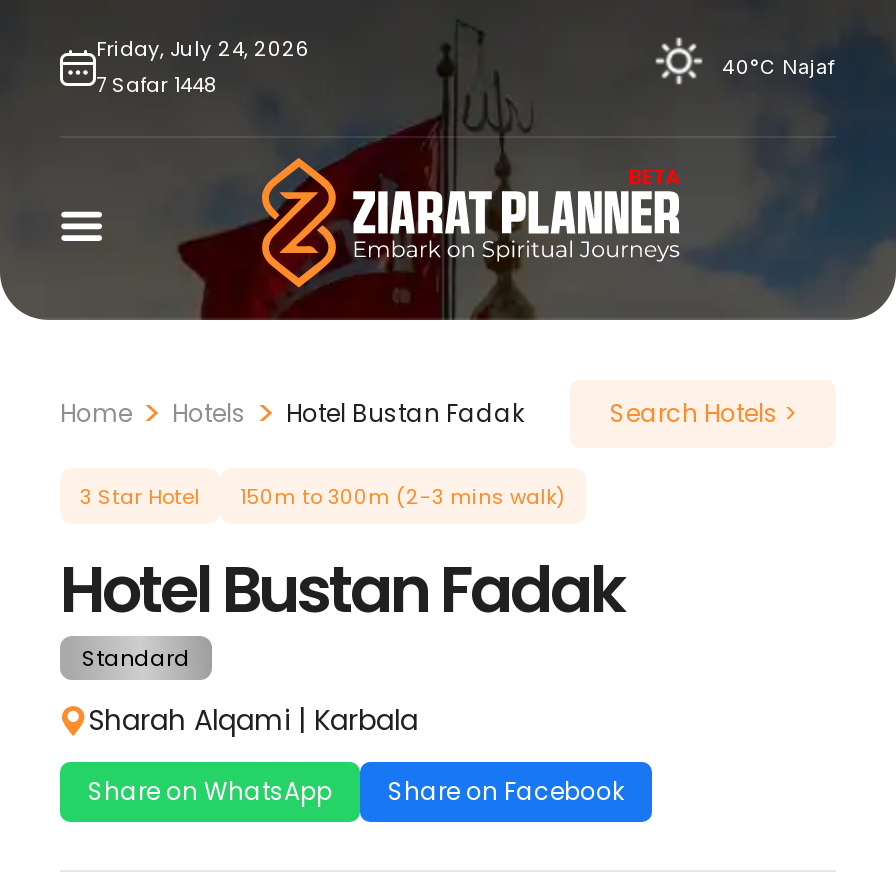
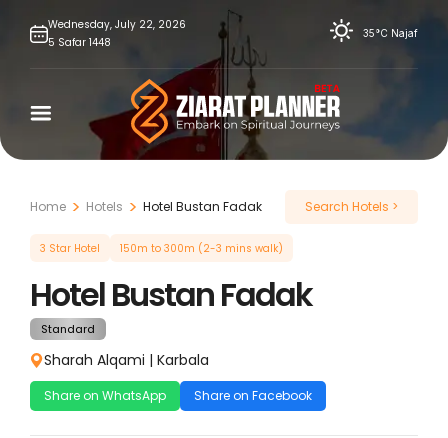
[96,34,310,64] Friday, July 24, 2026 -> [48,17,186,32] Wednesday, July 22, 2026
[722,54,836,78] 40°C Najaf -> [363,27,418,39] 35°C Najaf
[96,70,218,100] 7 Safar 1448 -> [48,35,111,50] 5 Safar 1448

